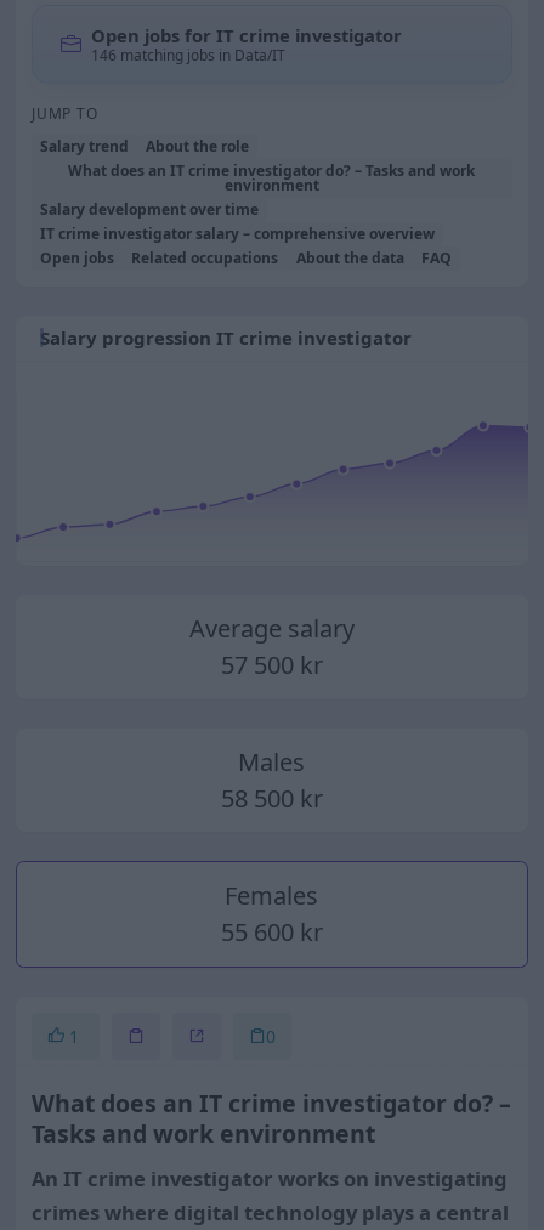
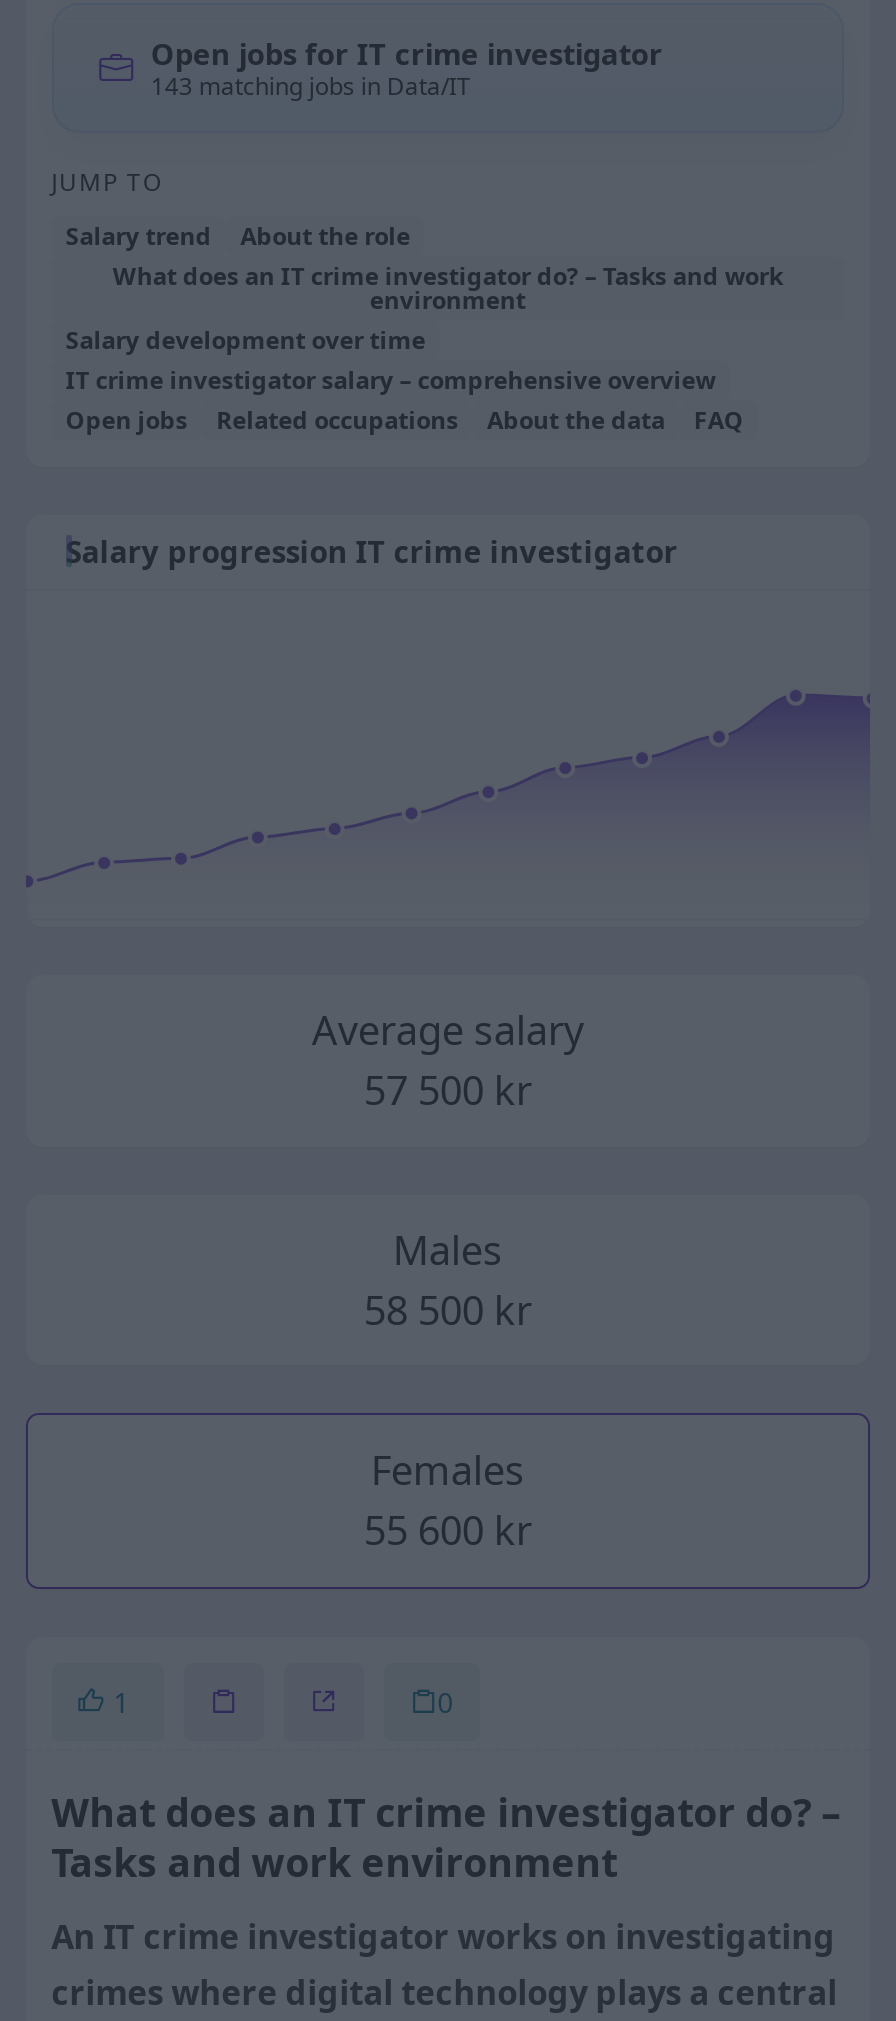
[92,45,286,66] 146 matching jobs in Data/IT -> [151,70,471,104] 143 matching jobs in Data/IT

